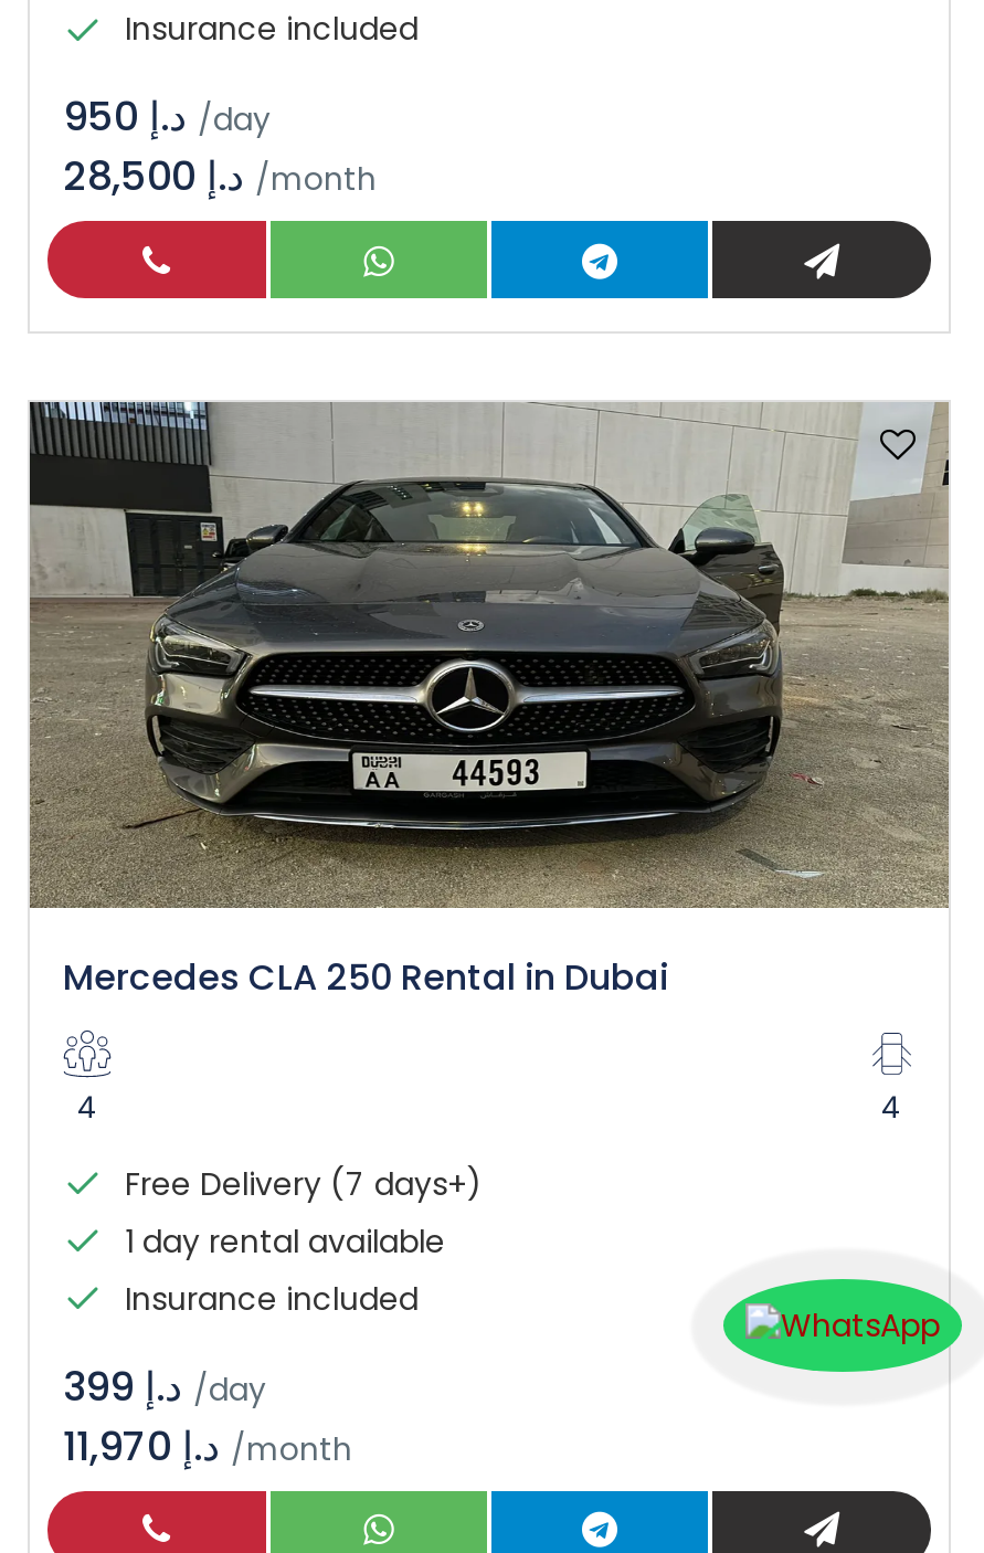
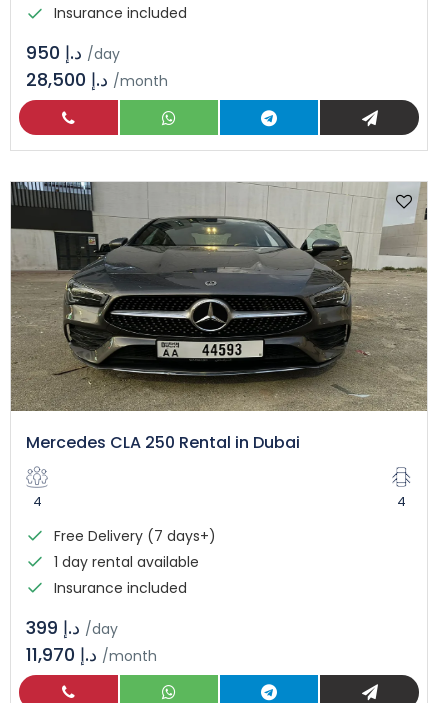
[721,1277,964,1374] [image] -> none

